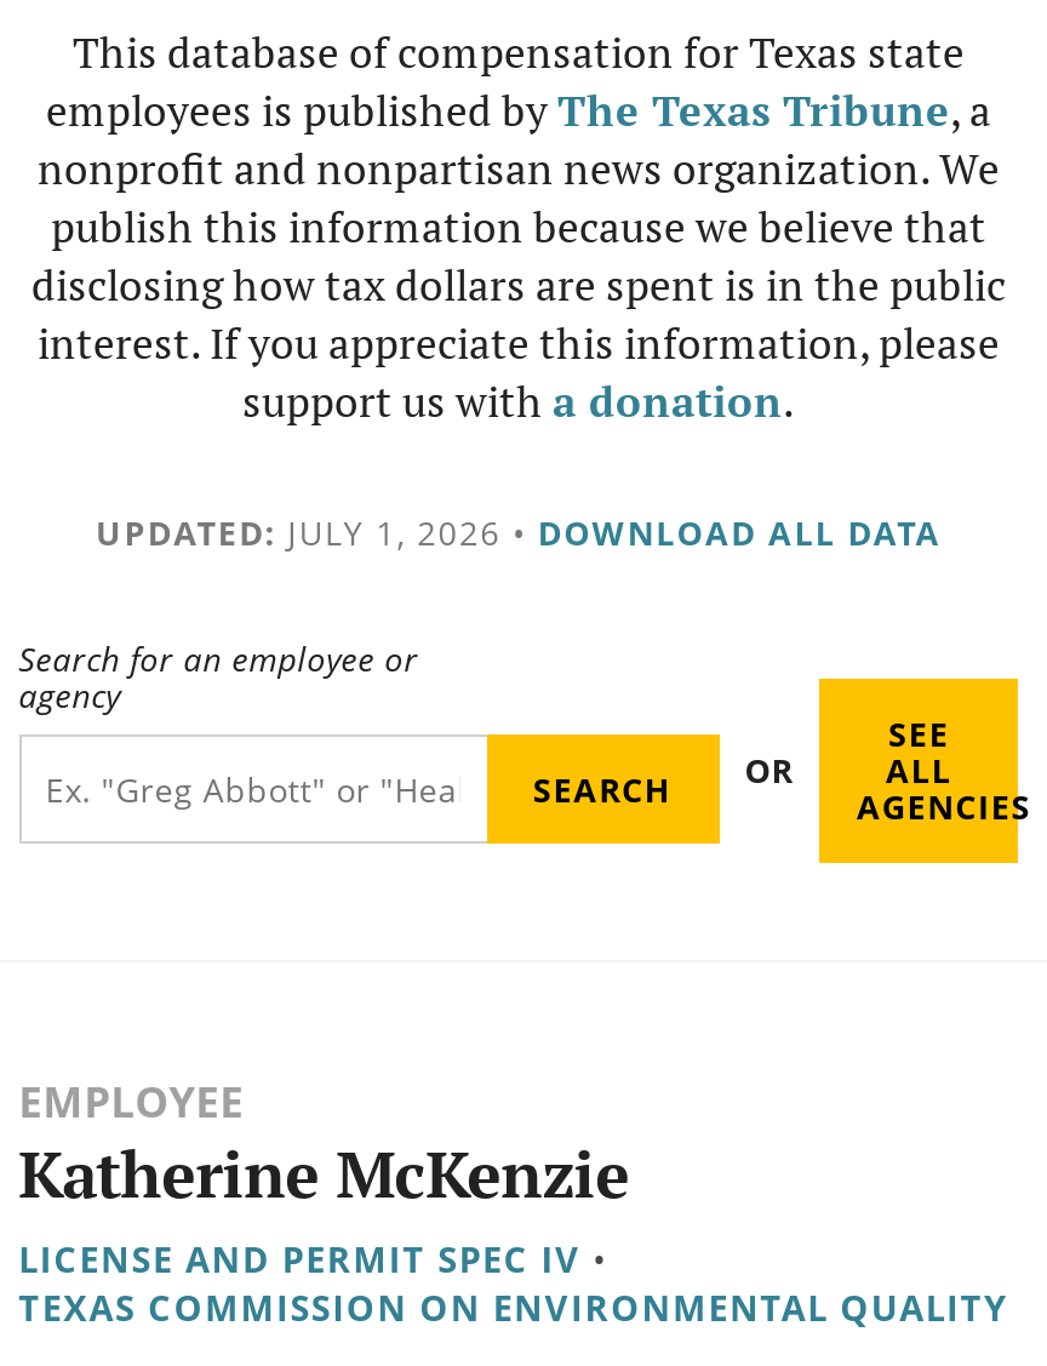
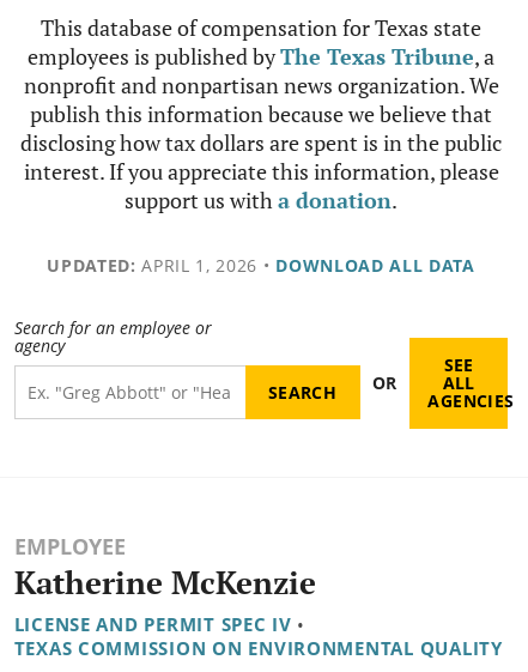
[96,509,942,555] UPDATED: JULY 1, 2026 • DOWNLOAD ALL DATA -> [47,254,475,277] UPDATED: APRIL 1, 2026 • DOWNLOAD ALL DATA

